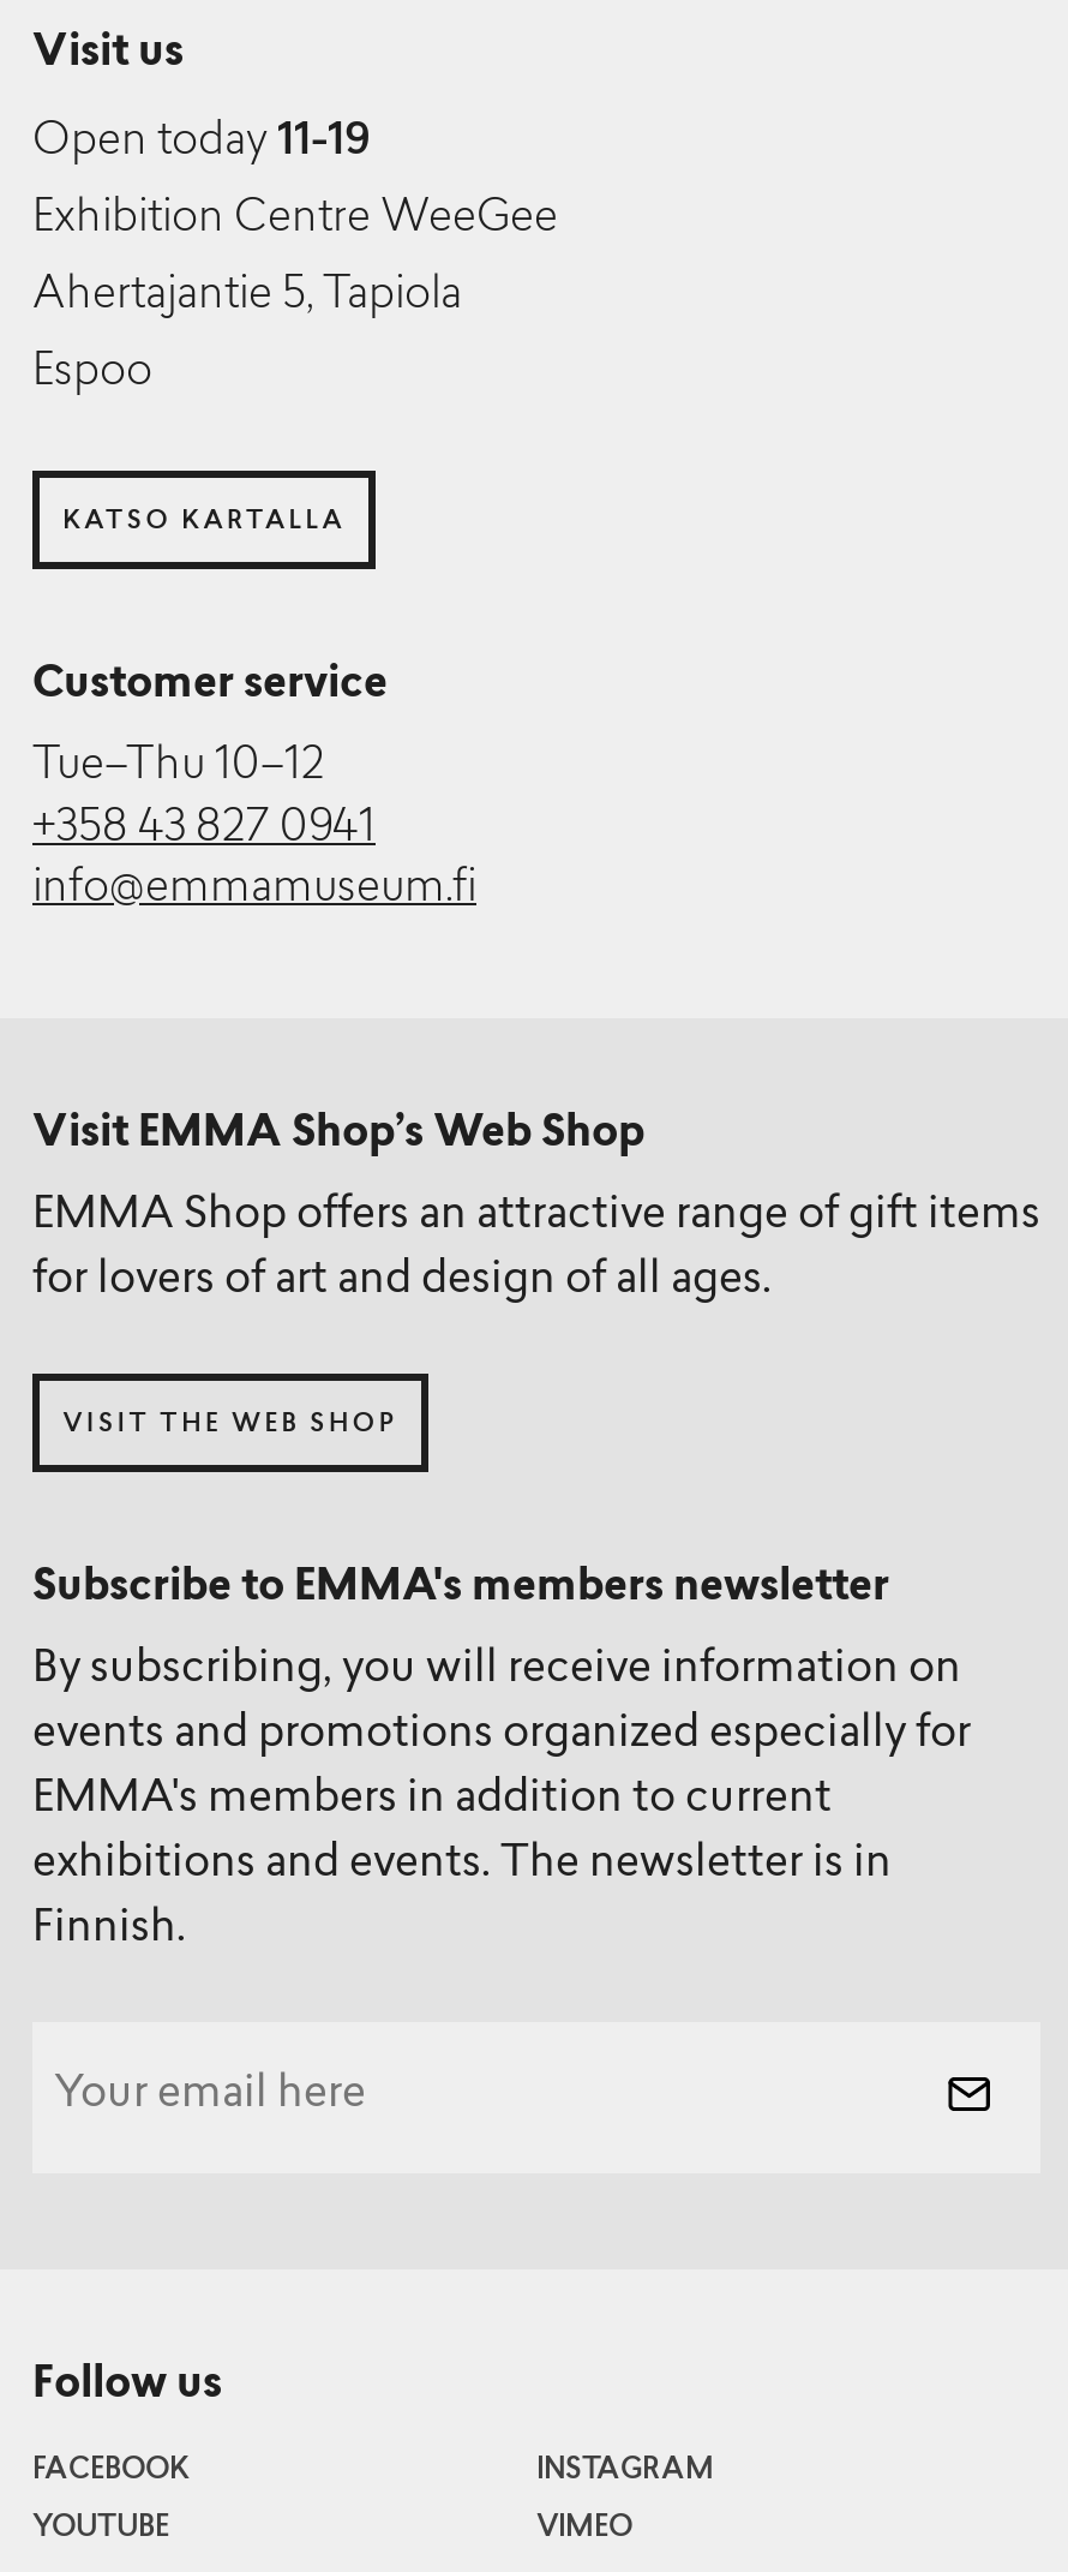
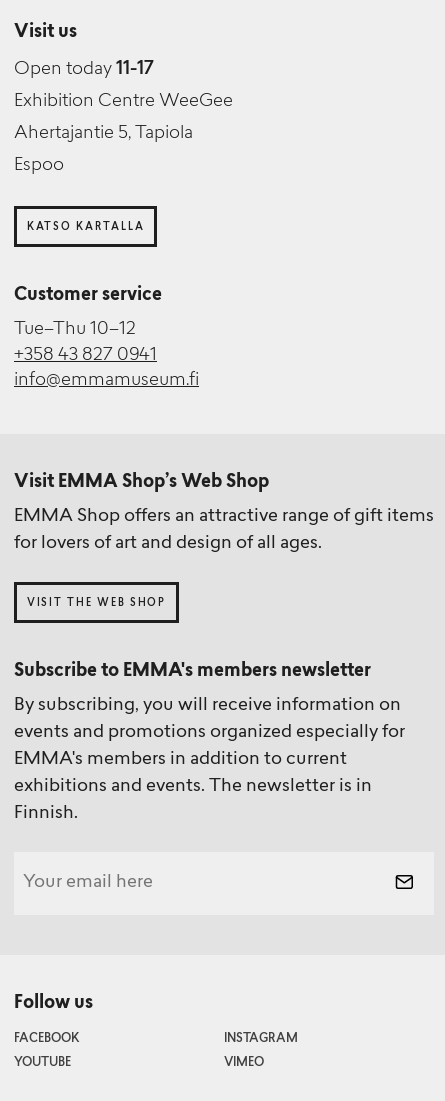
[32,122,371,165] Open today 11-19 -> [14,61,154,79] Open today 11-17

